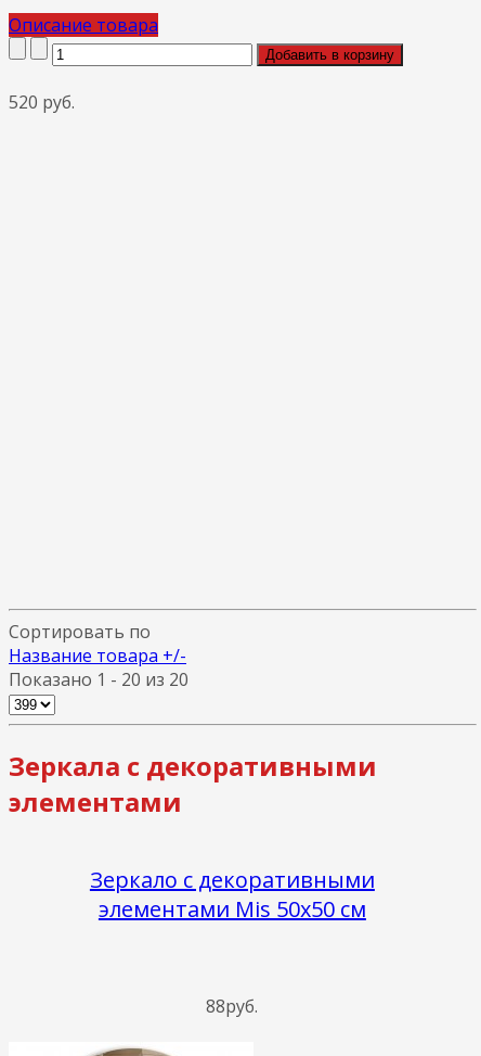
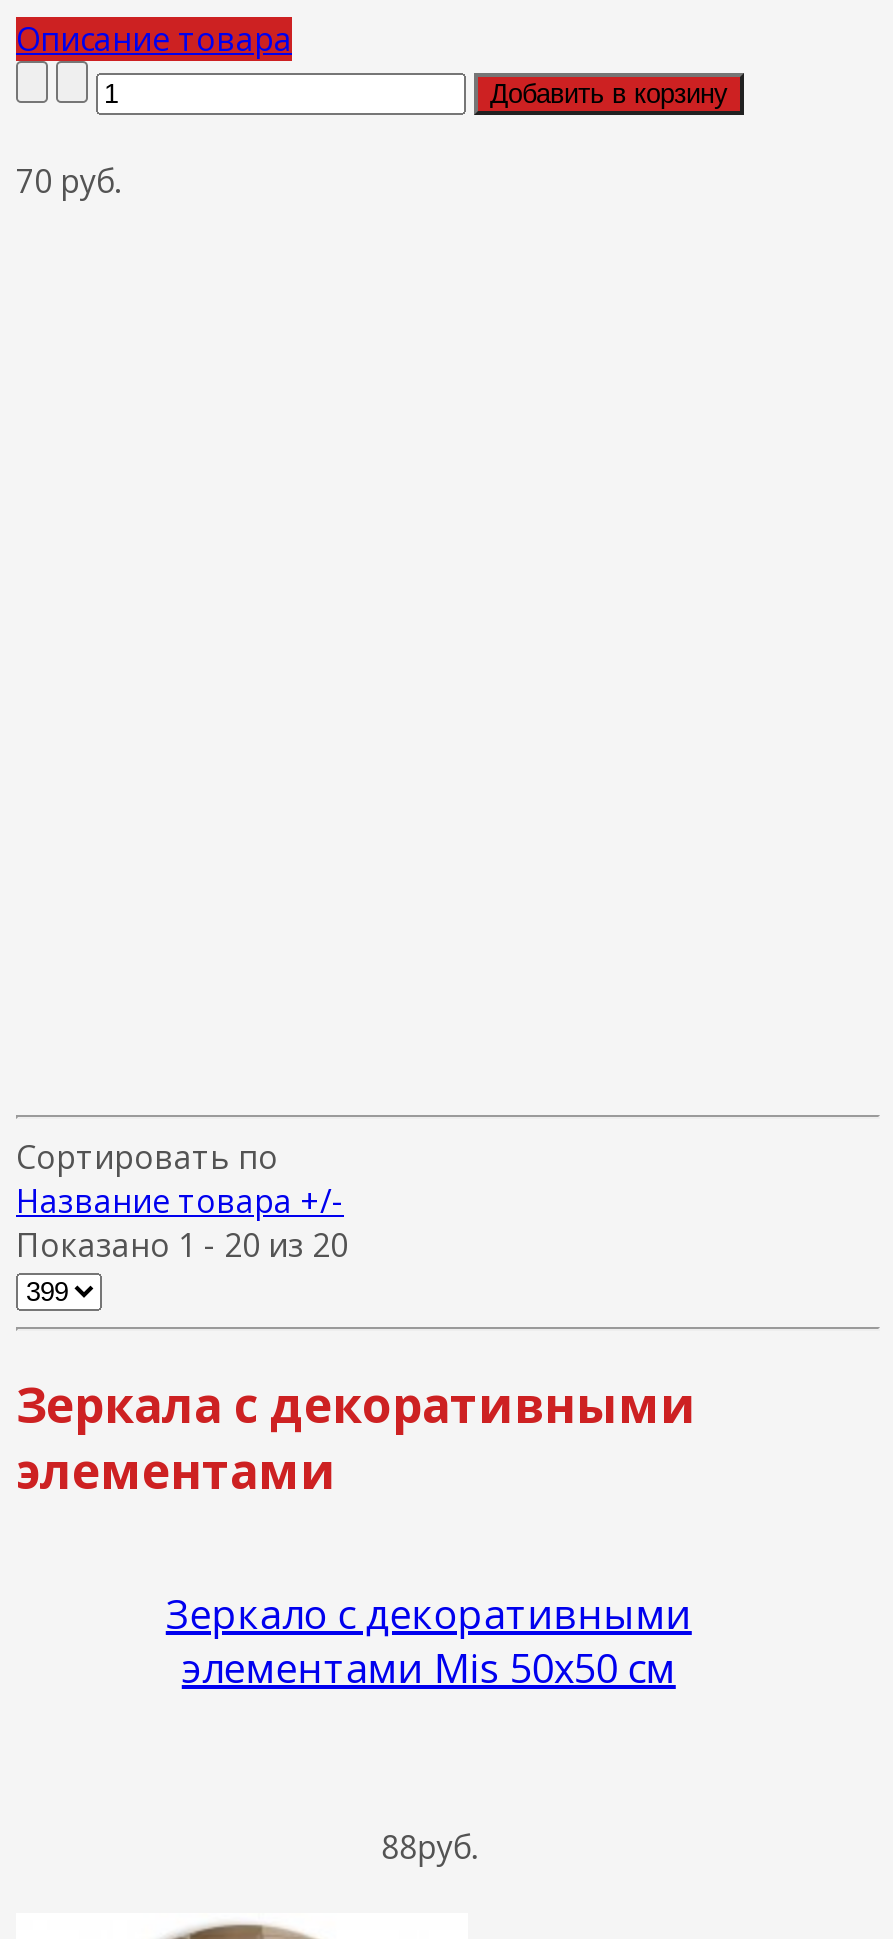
[9,90,75,114] 520 руб. -> [16,160,120,204] 70 руб.

